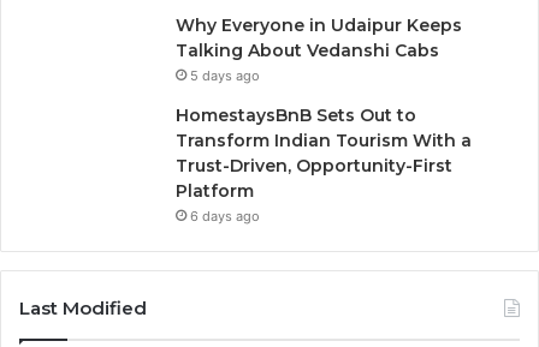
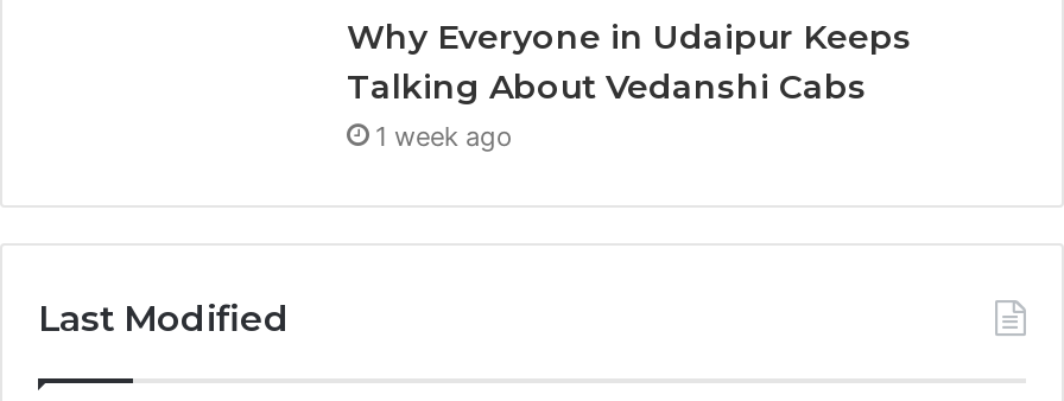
[176,67,472,224] 5 days ago | HomestaysBnB Sets Out to | Transform Indian Tourism With a | Trust-Driven, Opportunity-First | Platform | 6 days ago -> [375,119,513,152] 1 week ago

